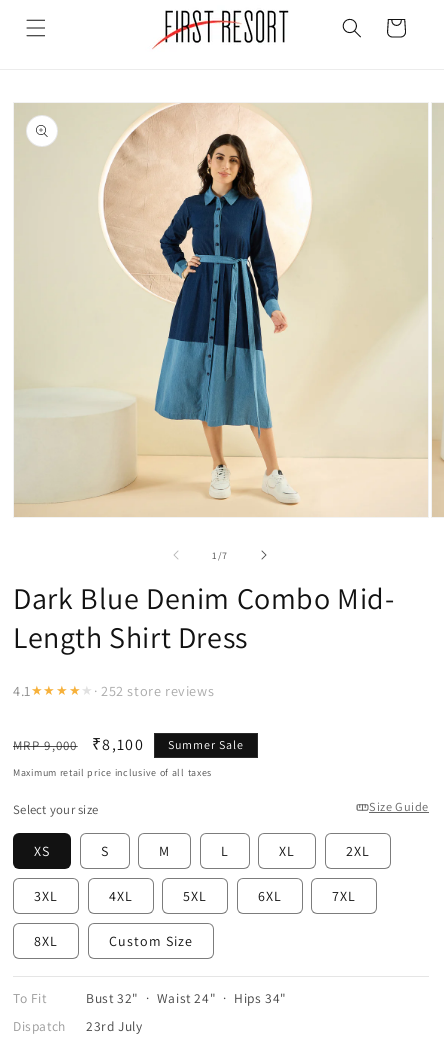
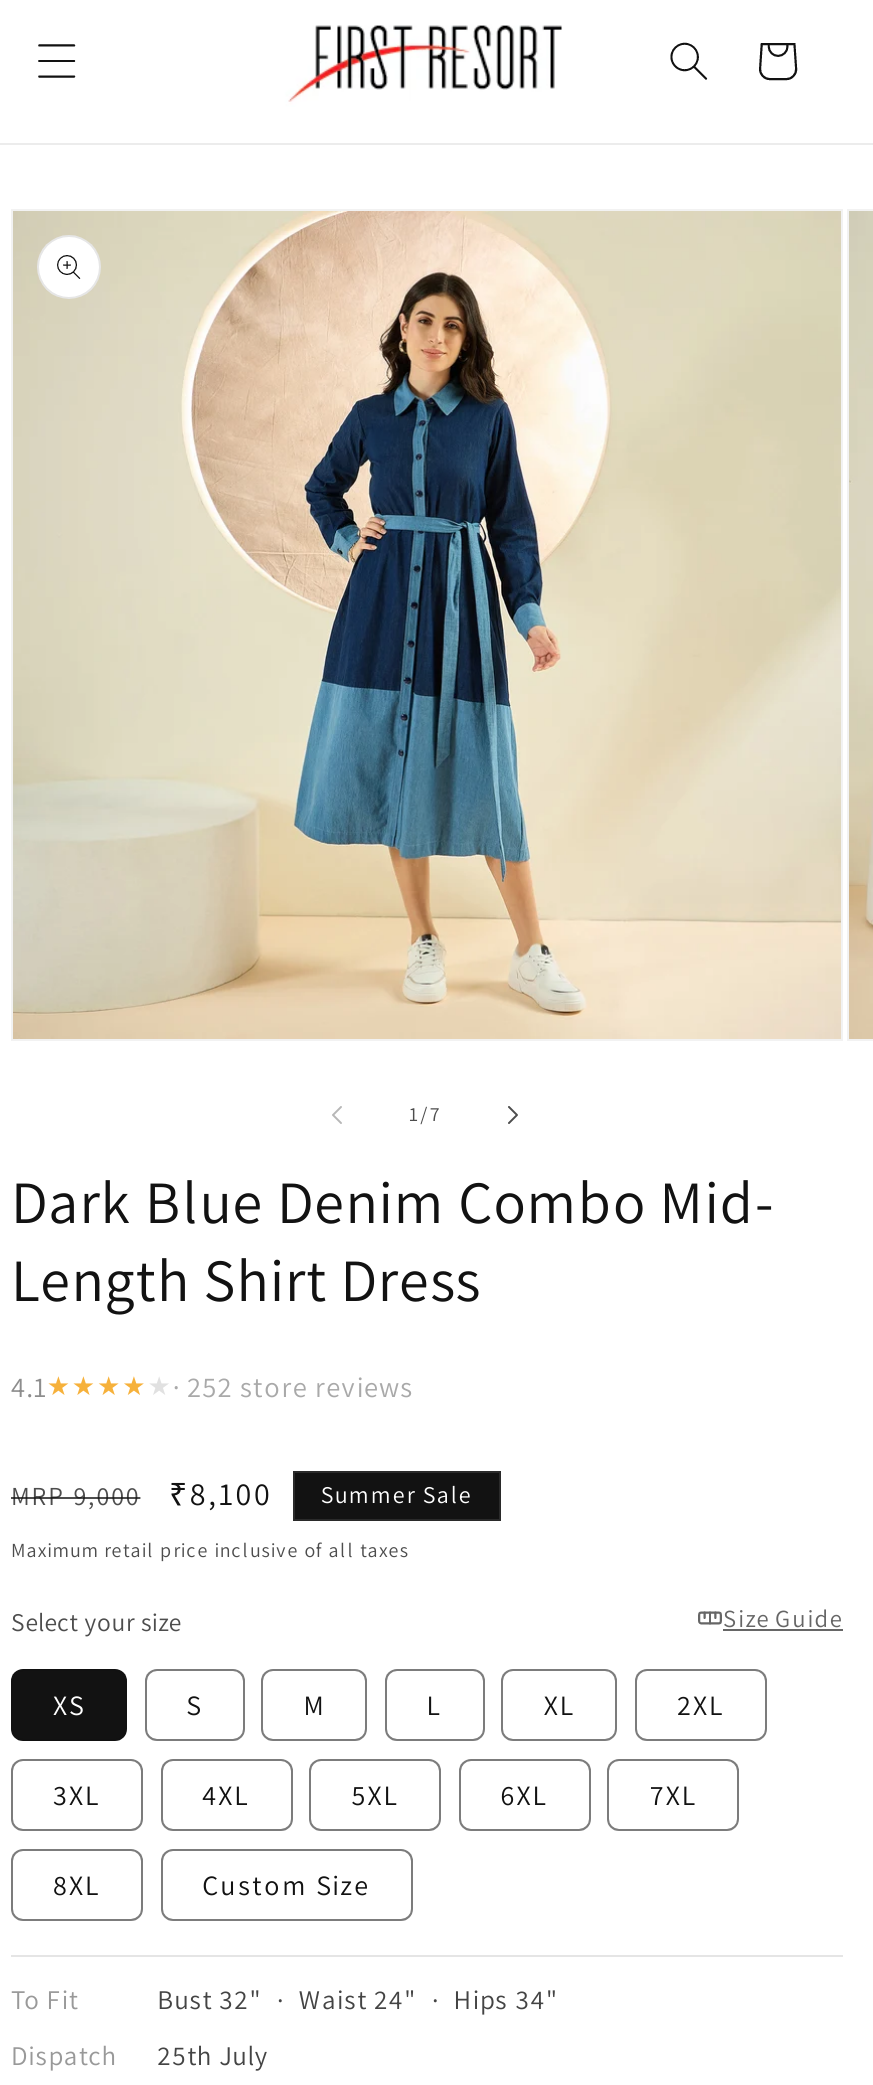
[13,1016,142,1034] Dispatch 23rd July -> [11,2038,268,2074] Dispatch 25th July

